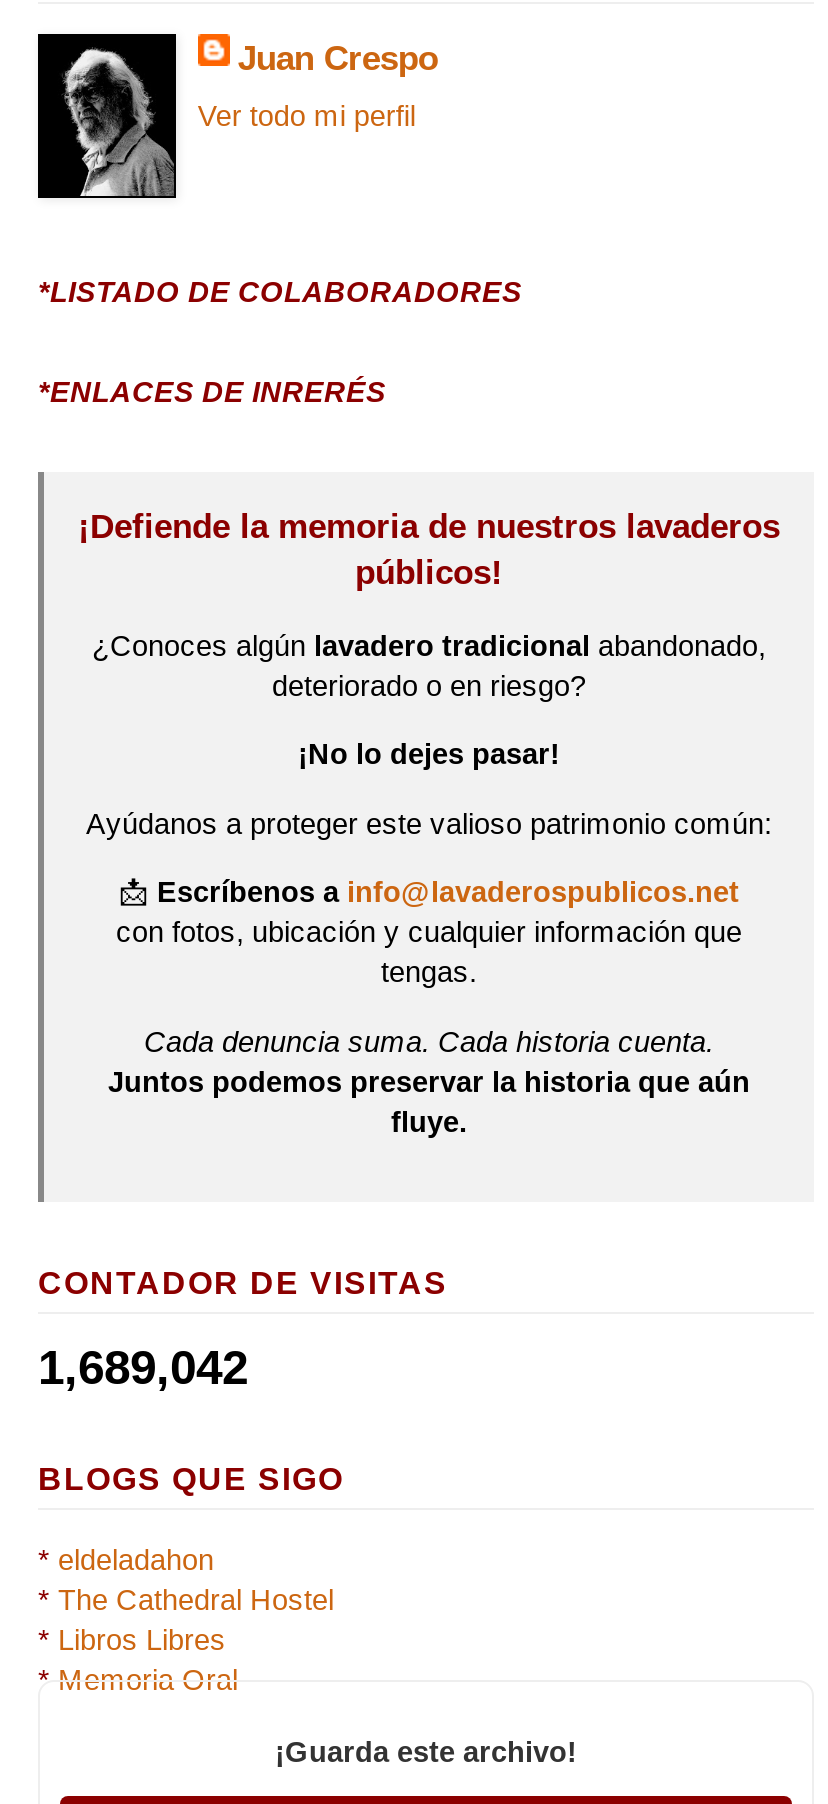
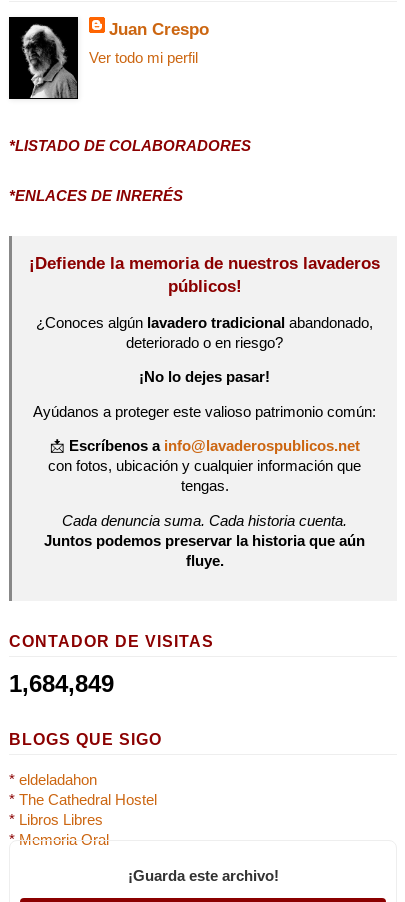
[38,1340,248,1394] 1,689,042 -> [9,670,114,697] 1,684,849

